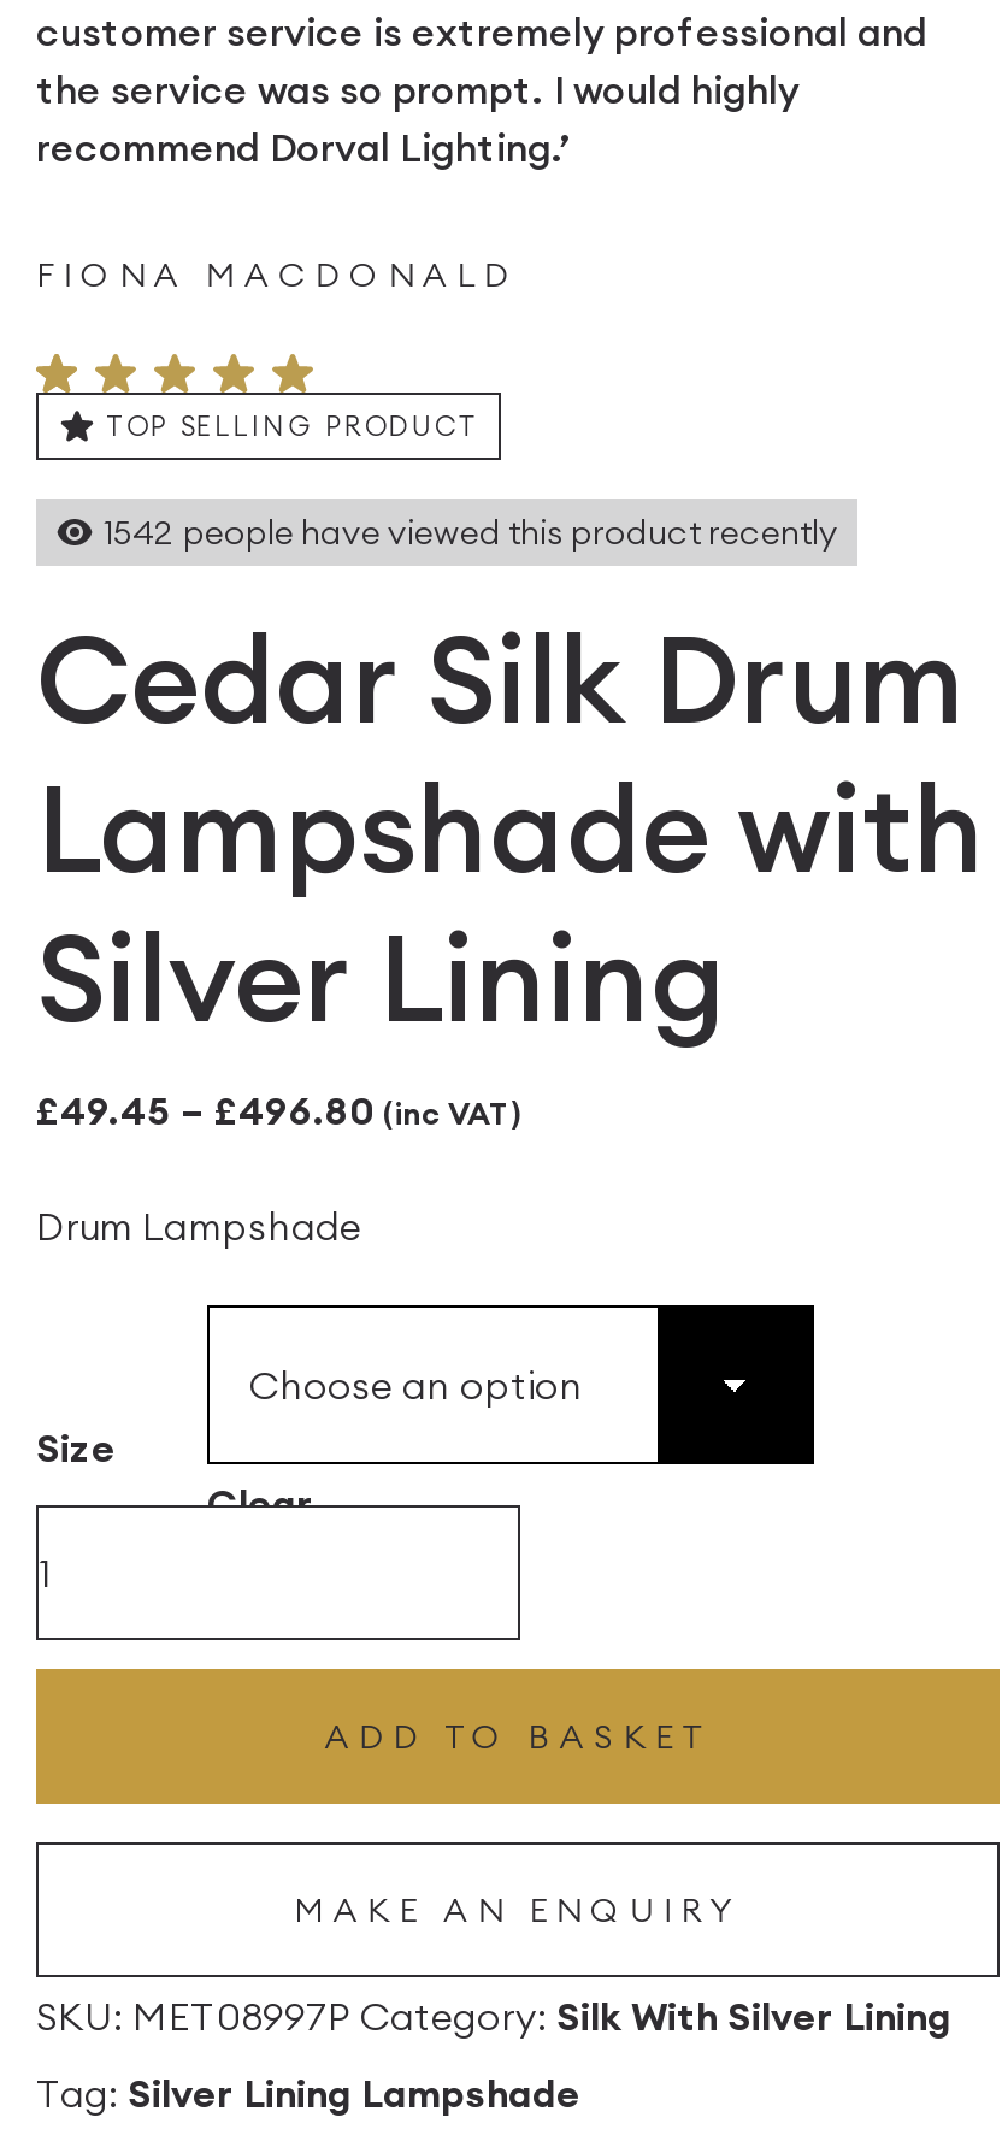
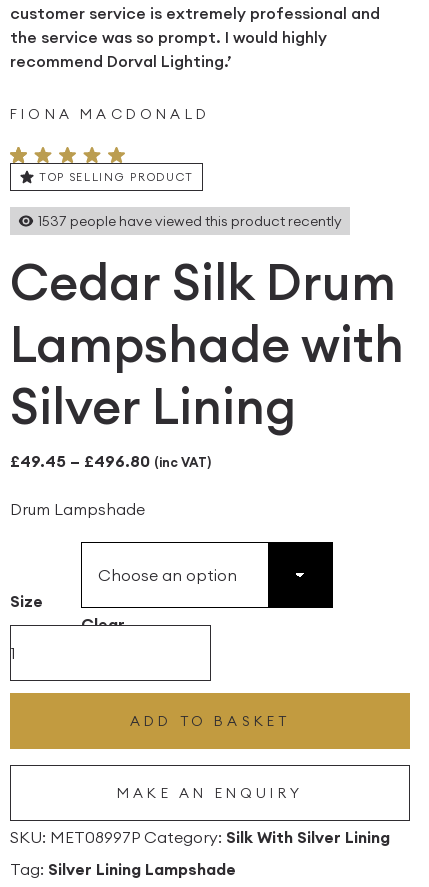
[104,510,838,553] 1542 people have viewed this product recently -> [38,212,342,230] 1537 people have viewed this product recently

